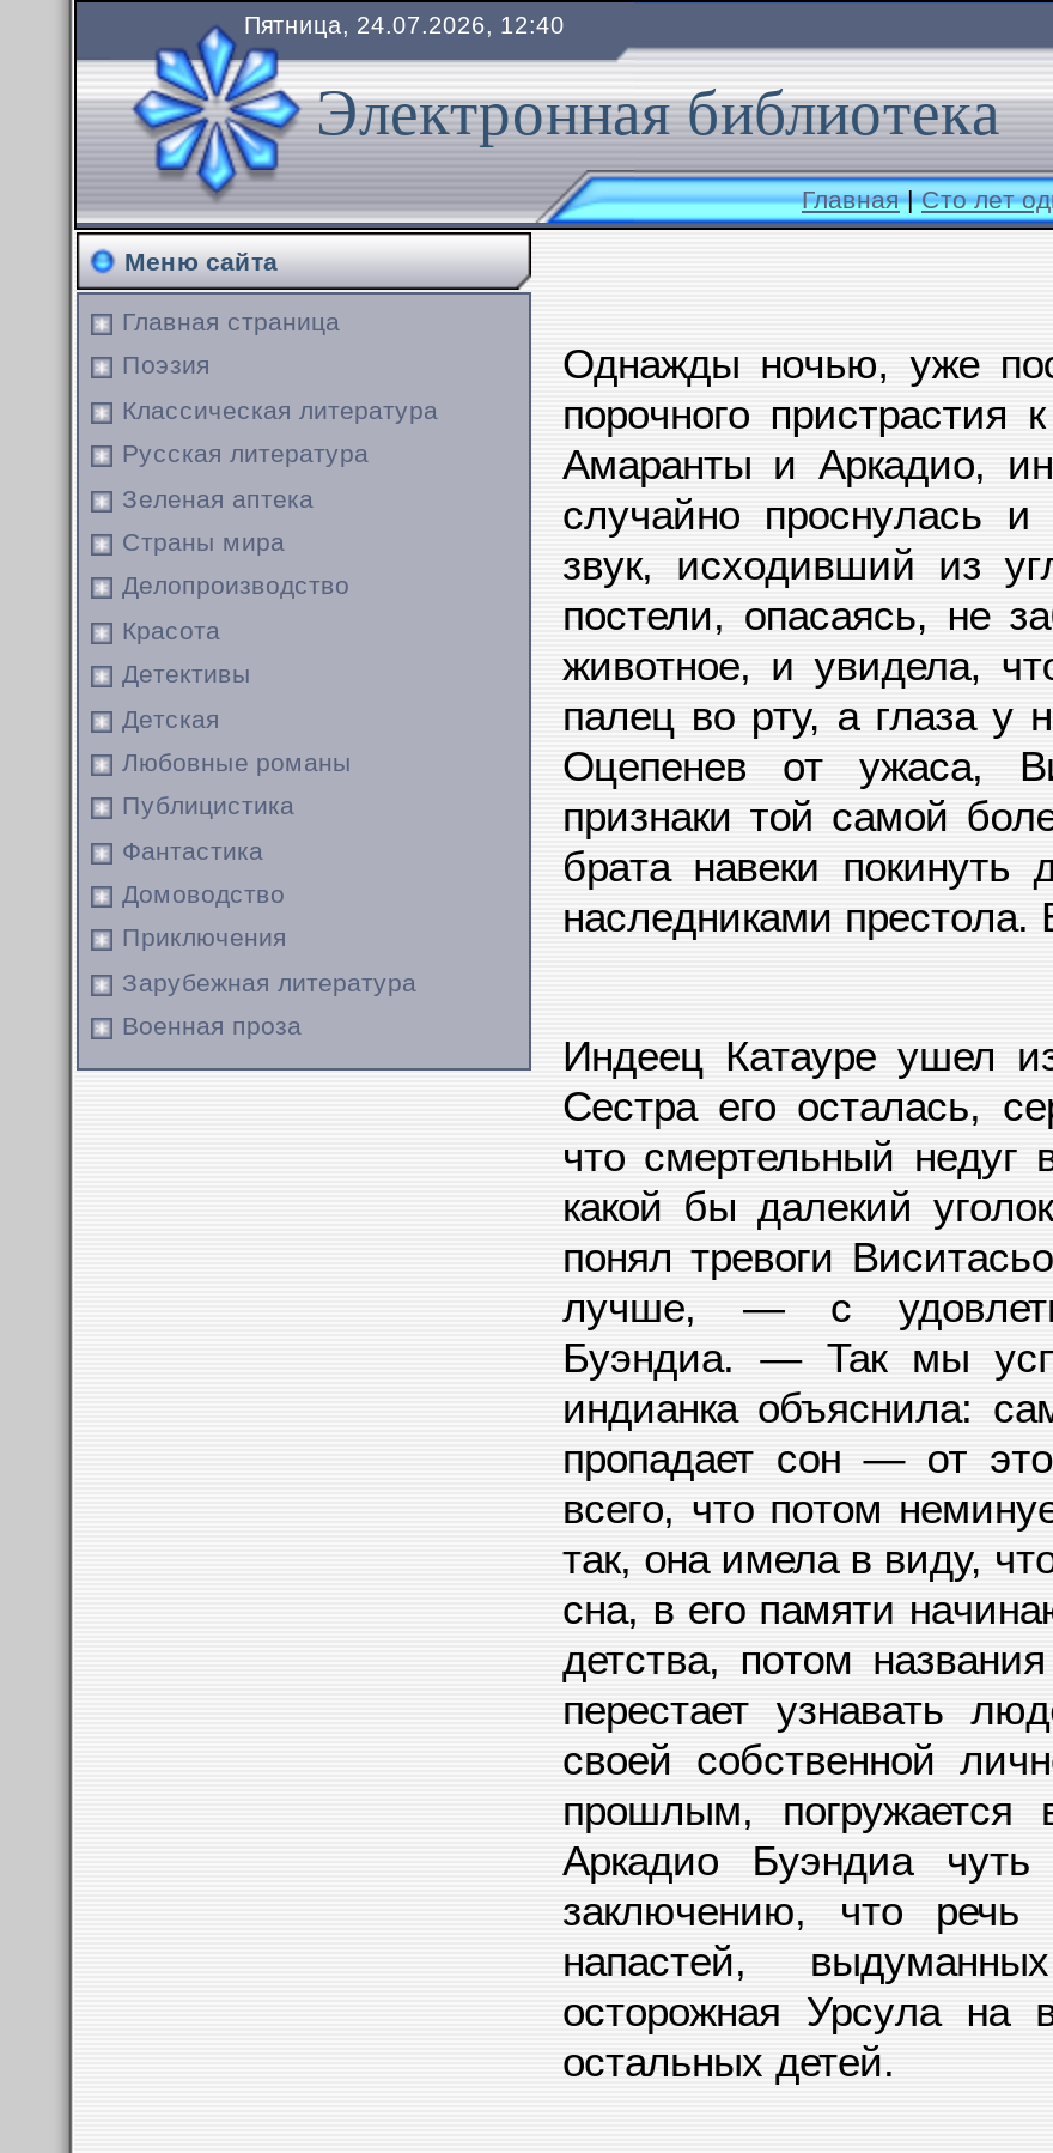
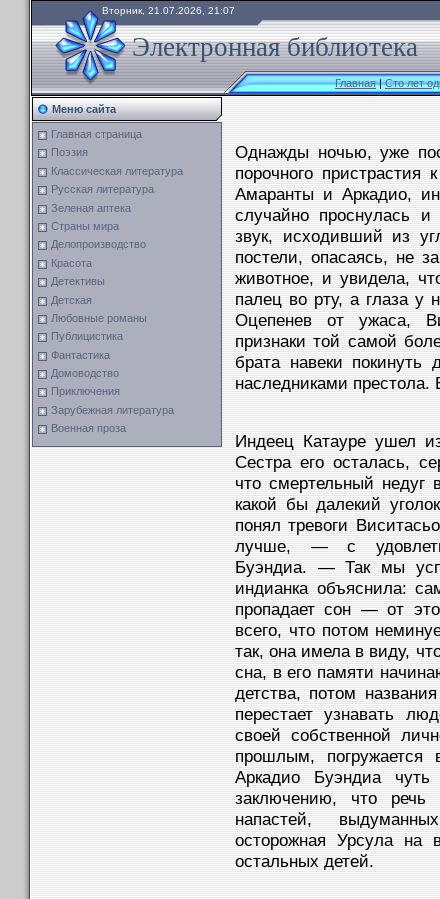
[244,12,565,38] Пятница, 24.07.2026, 12:40 -> [102,5,235,16] Вторник, 21.07.2026, 21:07

